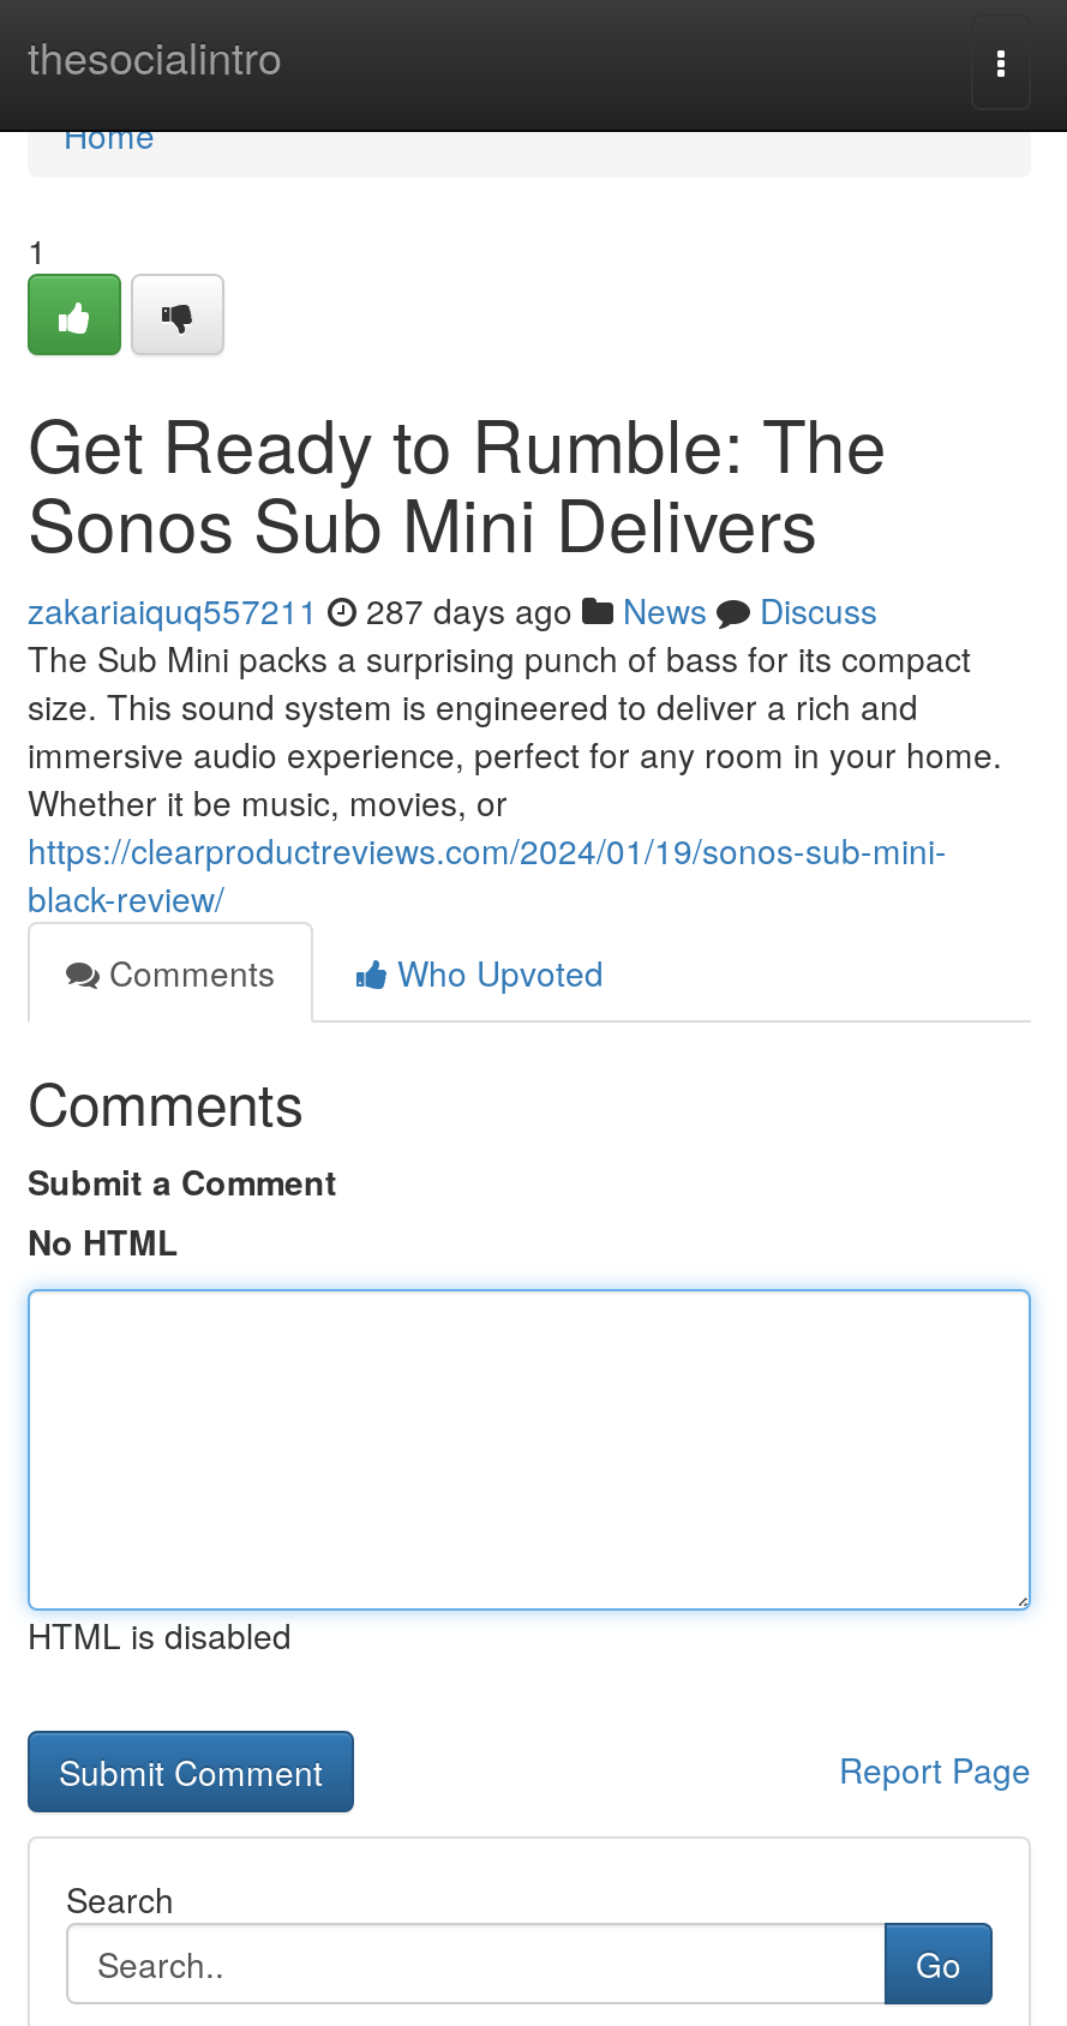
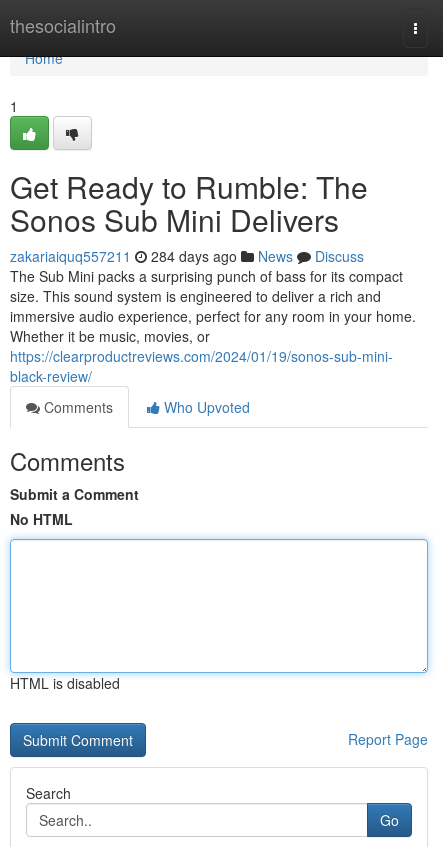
[28,586,877,634] zakariaiquq557211 287 days ago News Discuss -> [10,246,364,266] zakariaiquq557211 284 days ago News Discuss

